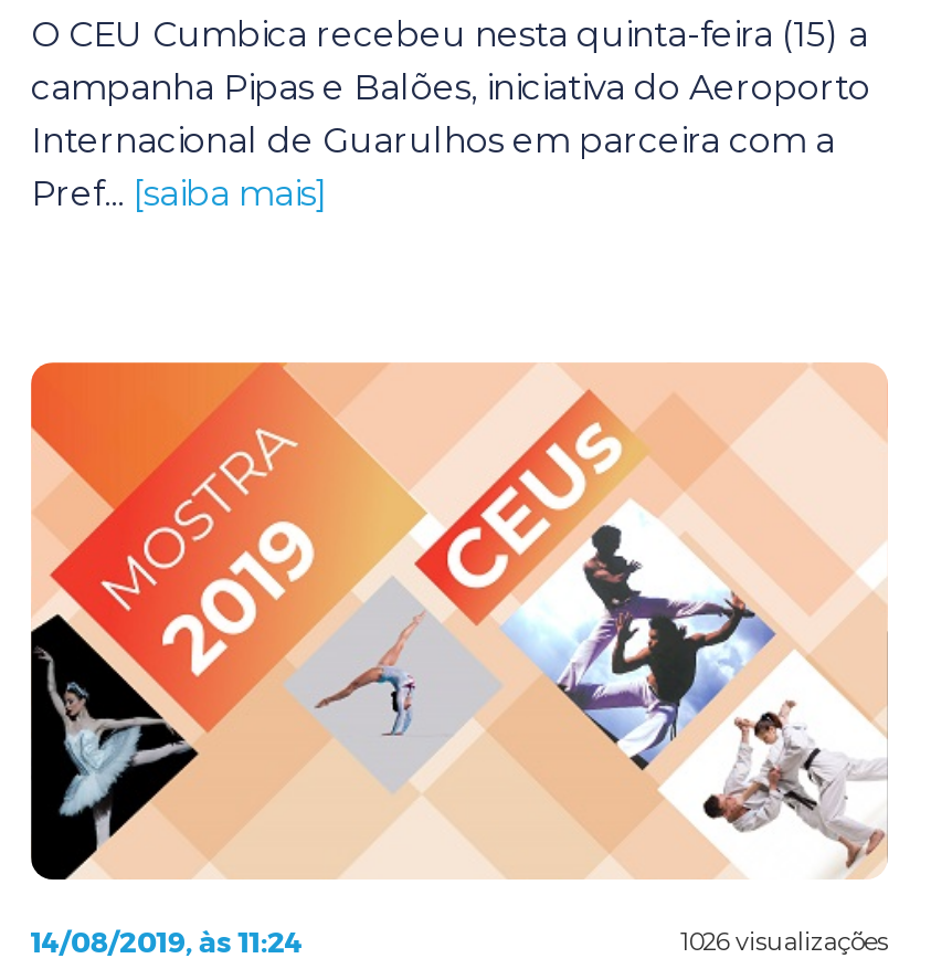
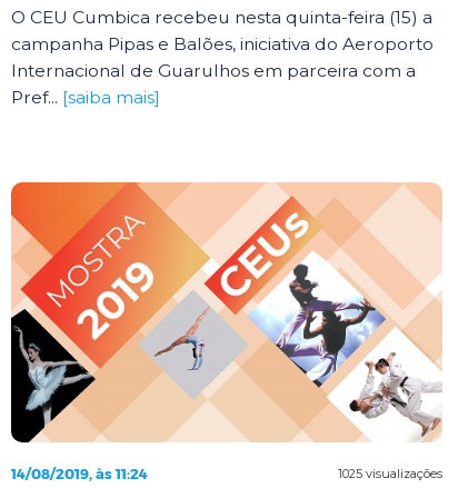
[680,925,888,956] 1026 visualizações -> [338,465,442,481] 1025 visualizações

